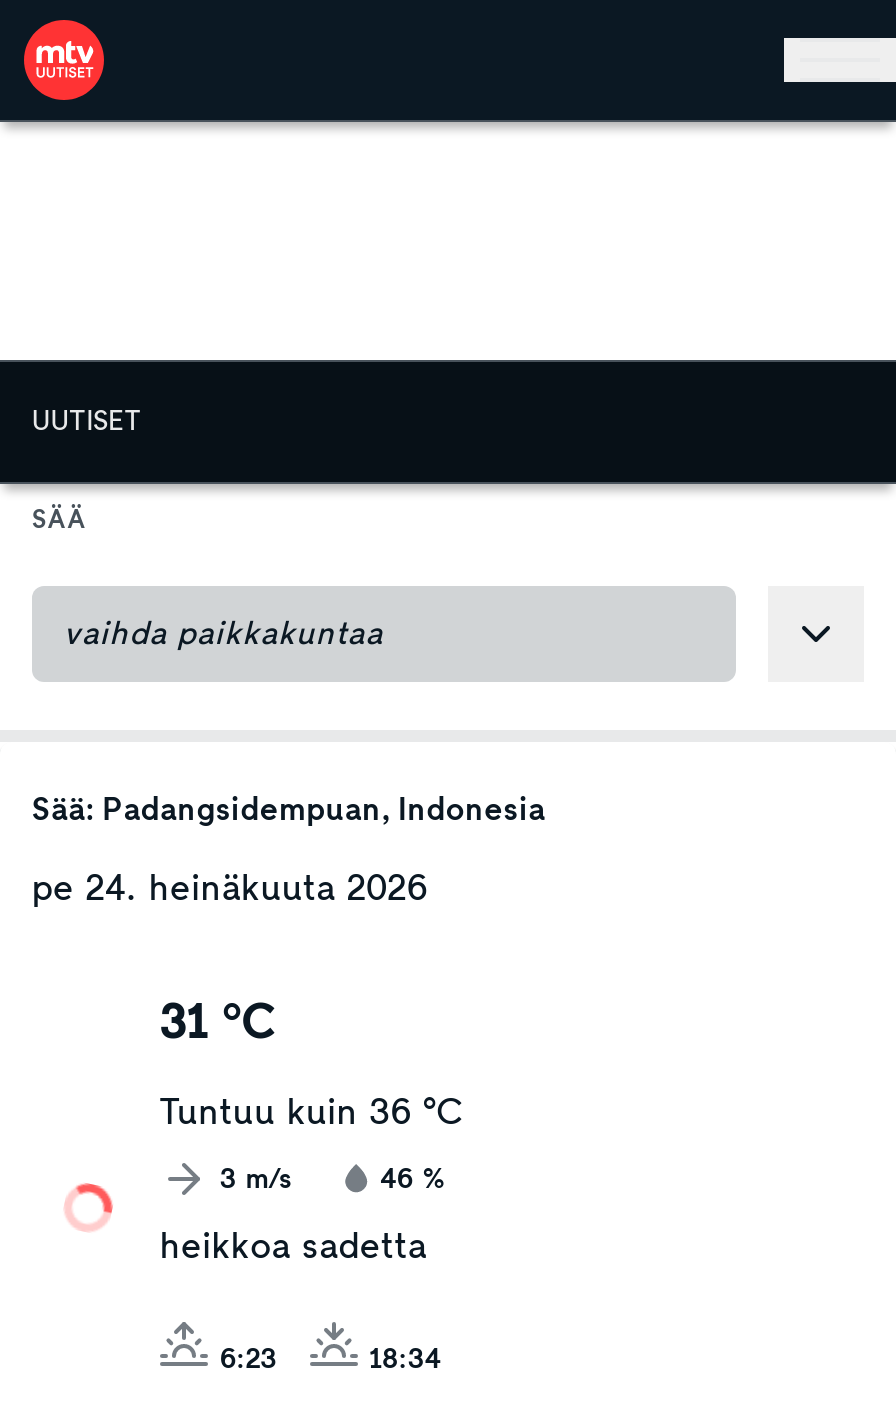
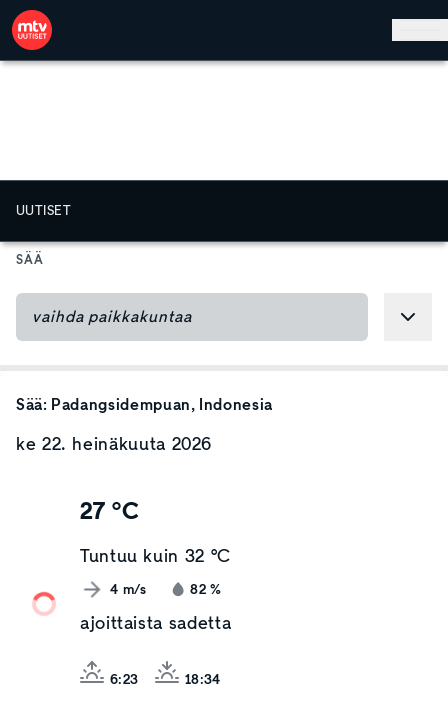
[32,864,428,912] pe 24. heinäkuuta 2026 -> [16,432,212,456] ke 22. heinäkuuta 2026
[160,990,277,1056] 31 °C -> [80,495,139,528] 27 °C
[160,1088,464,1136] Tuntuu kuin 36 °C -> [80,544,231,568] Tuntuu kuin 32 °C
[220,1160,292,1198] 3 m/s -> [110,580,146,599] 4 m/s
[380,1160,446,1198] 46% -> [190,580,222,599] 82%
[160,1222,427,1270] heikkoa sadetta -> [80,611,231,635] ajoittaista sadetta

